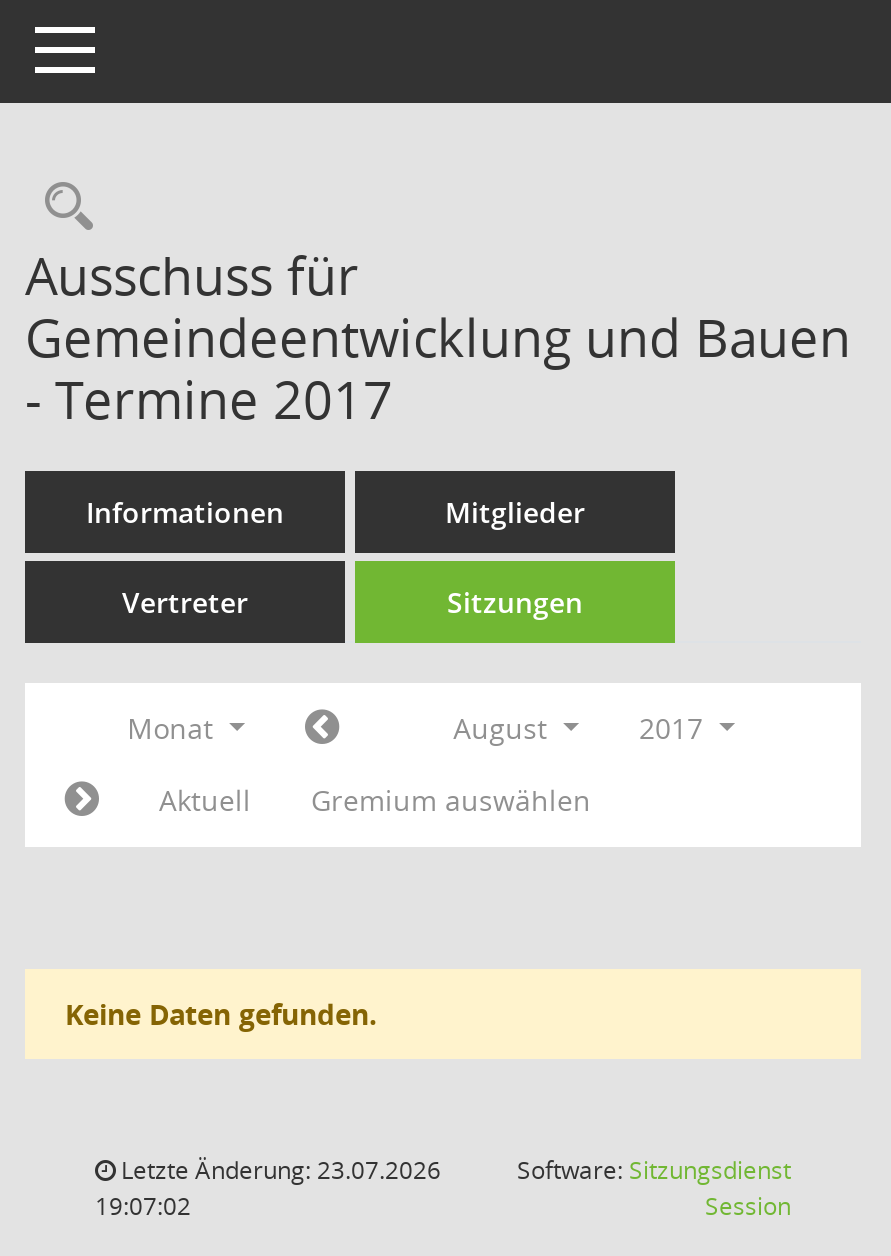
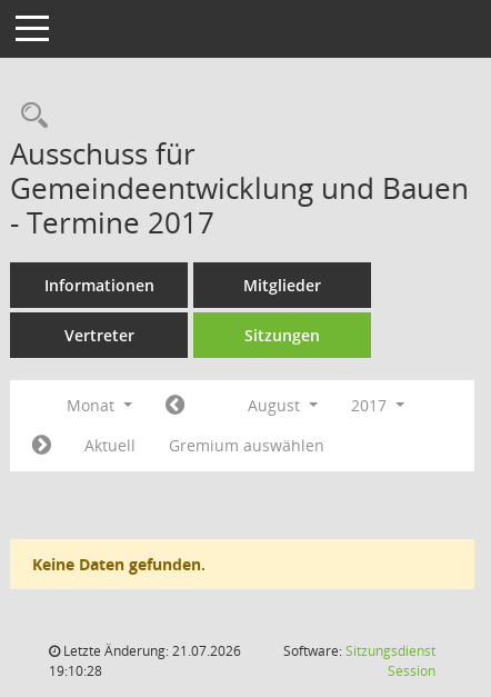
[115,1153,441,1187] Letzte Änderung: 23.07.2026 -> [60,641,241,660] Letzte Änderung: 21.07.2026
[95,1189,191,1223] 19:07:02 -> [49,661,102,680] 19:10:28

